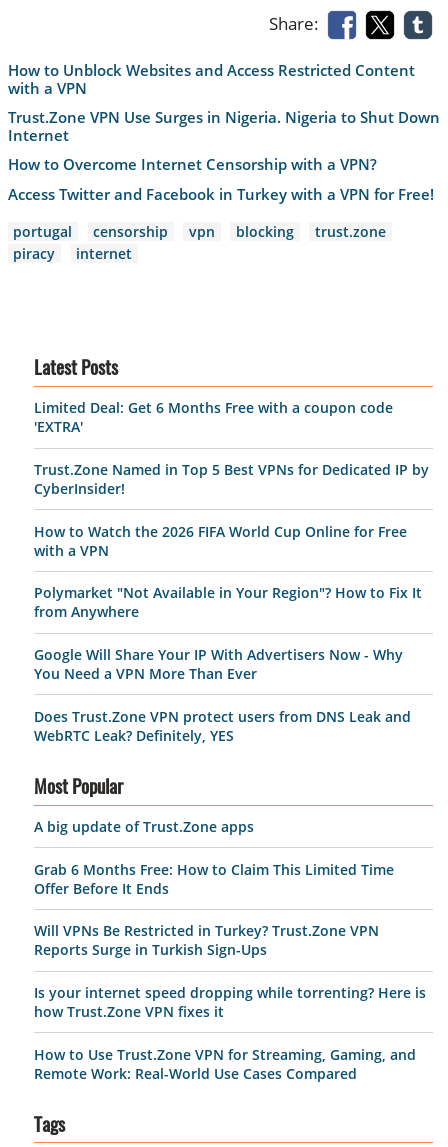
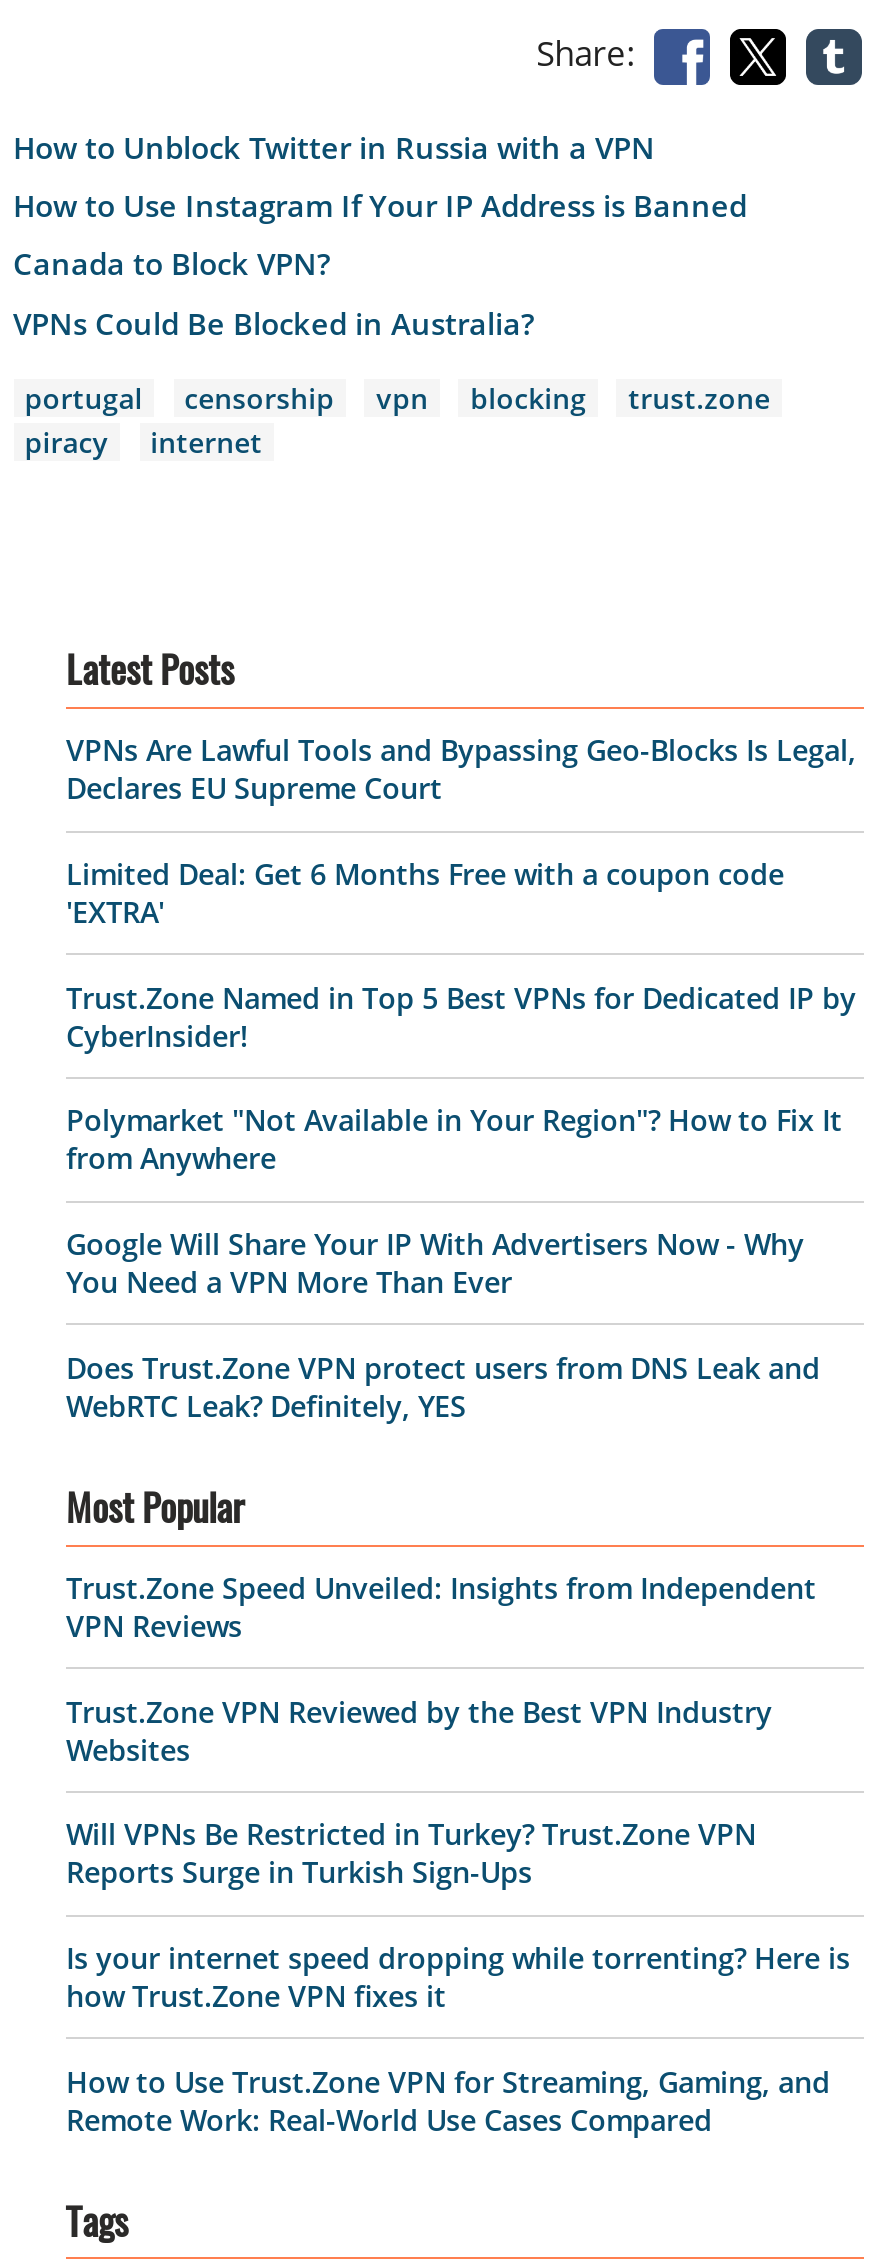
[7,59,414,97] How to Unblock Websites and Access Restricted Content | with a VPN -> [13,126,655,166] How to Unblock Twitter in Russia with a VPN
[7,107,439,145] Trust.Zone VPN Use Surges in Nigeria. Nigeria to Shut Down | Internet -> [13,185,747,225] How to Use Instagram If Your IP Address is Banned
[7,154,376,174] How to Overcome Internet Censorship with a VPN? -> [13,243,331,283] Canada to Block VPN?
[7,183,433,203] Access Twitter and Facebook in Turkey with a VPN for Free! -> [13,302,535,342] VPNs Could Be Blocked in Australia?
moved [13,222,386,379] -> [24,380,770,694]: portugal | censorship | vpn | blocking | trust.zone | piracy | internet | Latest Posts
none -> [66,732,856,808] VPNs Are Lawful Tools and Bypassing Geo-Blocks Is Legal, | Declares EU Supreme Court
moved [34,398,429,498] -> [66,855,856,1054]: Limited Deal: Get 6 Months Free with a coupon code | 'EXTRA' | Trust.Zone Named in Top 5 Best VPNs for Dedicated IP by | CyberInsider!
[34,522,407,560] How to Watch the 2026 FIFA World Cup Online for Free | with a VPN -> none
moved [34,583,422,798] -> [66,1102,842,1531]: Polymarket "Not Available in Your Region"? How to Fix It | from Anywhere | Google Will Share Your IP With Advertisers Now - Why | You Need a VPN More Than Ever | Does Trust.Zone VPN protect users from DNS Leak and | WebRTC Leak? Definitely, YES | Most Popular
[34,817,254,836] A big update of Trust.Zone apps -> [66,1569,816,1645] Trust.Zone Speed Unveiled: Insights from Independent | VPN Reviews
[34,860,394,898] Grab 6 Months Free: How to Claim This Limited Time | Offer Before It Ends -> [66,1692,772,1768] Trust.Zone VPN Reviewed by the Best VPN Industry | Websites

